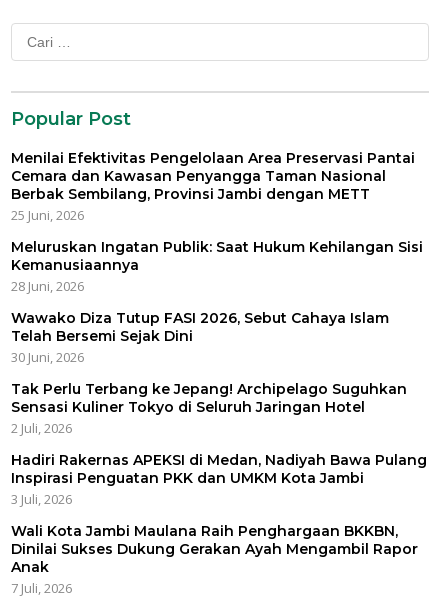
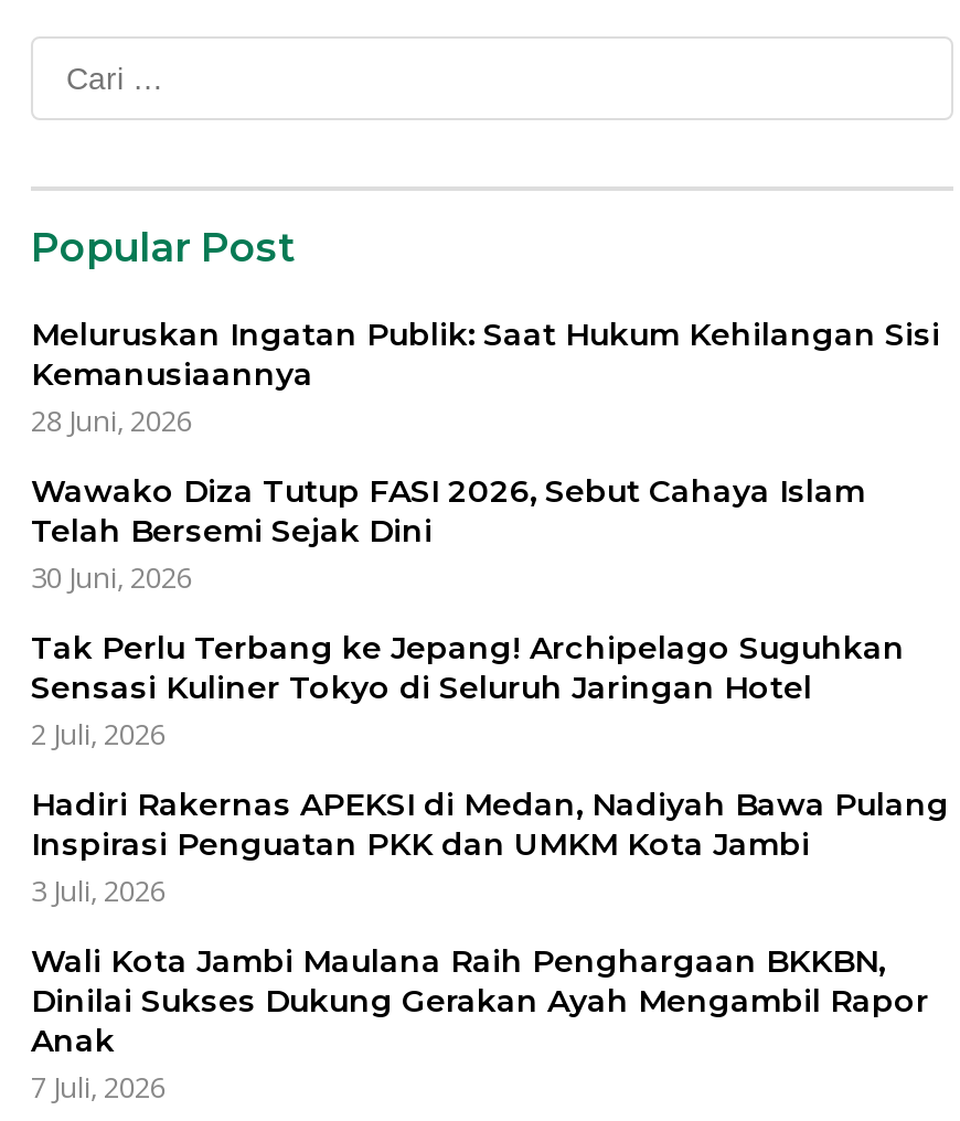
[11,149,415,224] Menilai Efektivitas Pengelolaan Area Preservasi Pantai | Cemara dan Kawasan Penyangga Taman Nasional | Berbak Sembilang, Provinsi Jambi dengan METT | 25 Juni, 2026 -> none

